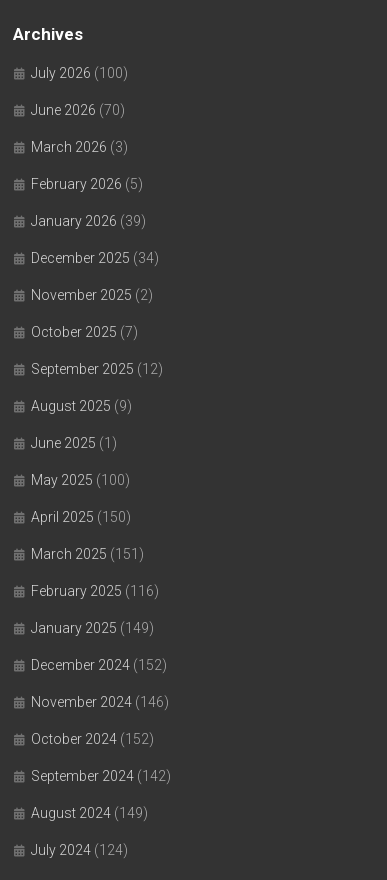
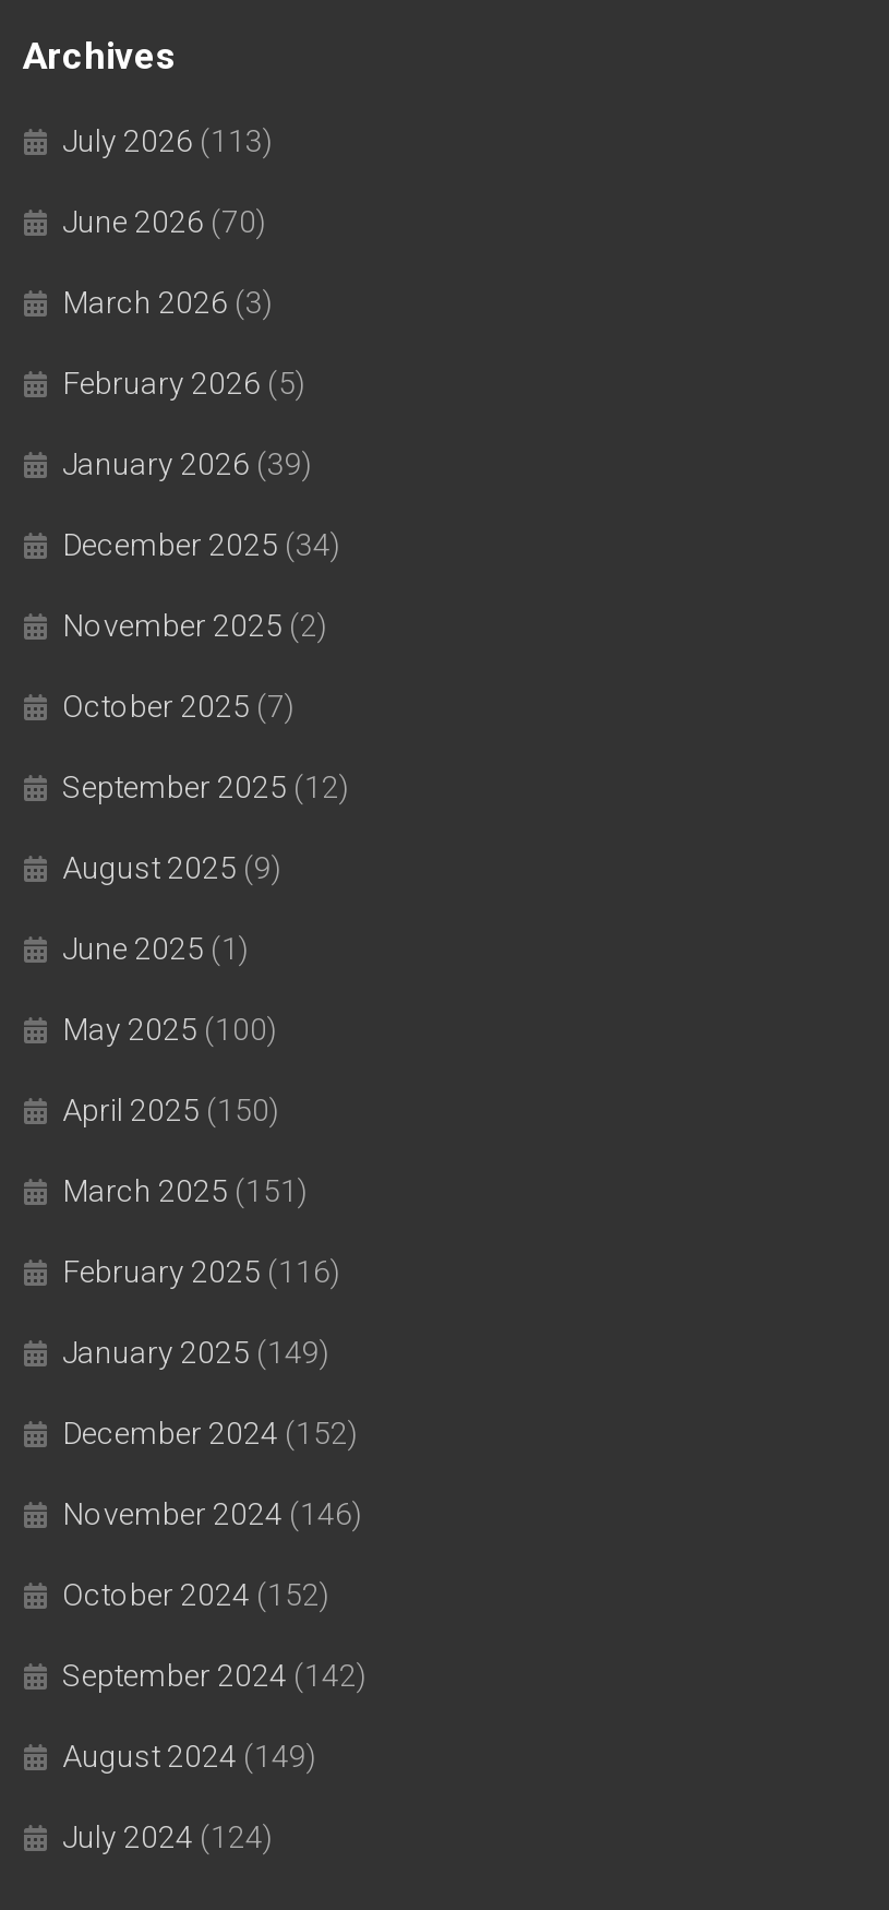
[31,65,128,81] July 2026 (100) -> [62,123,274,158] July 2026 (113)

